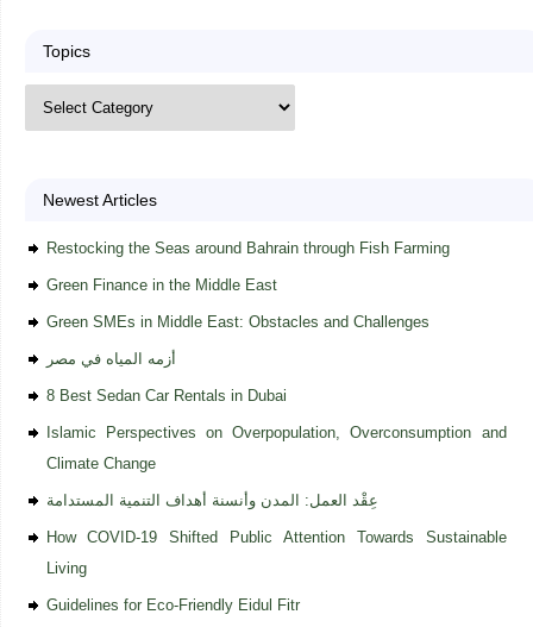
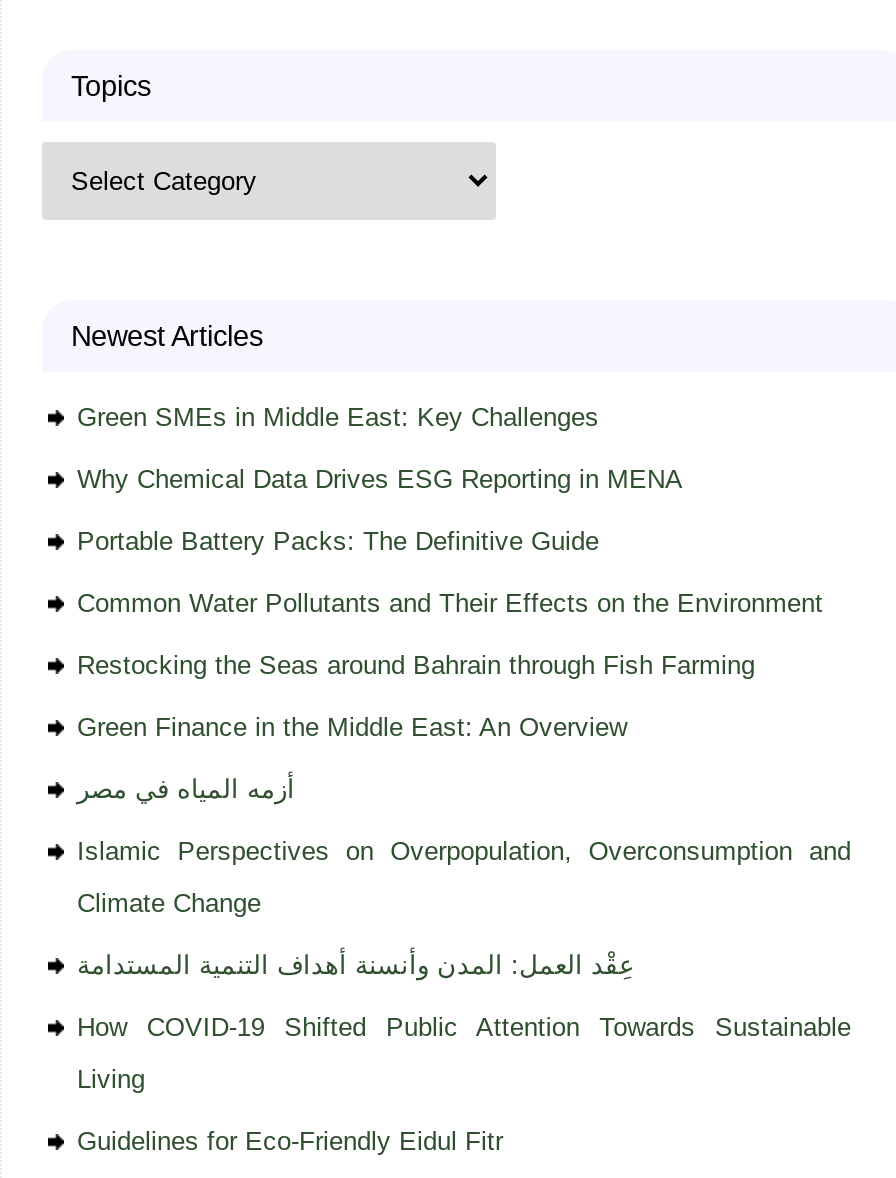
none -> [77,402,823,618] Green SMEs in Middle East: Key Challenges | Why Chemical Data Drives ESG Reporting in MENA | Portable Battery Packs: The Definitive Guide | Common Water Pollutants and Their Effects on the Environment
moved [46,239,449,257] -> [77,650,755,680]: Restocking the Seas around Bahrain through Fish Farming
[46,276,429,331] Green Finance in the Middle East | Green SMEs in Middle East: Obstacles and Challenges -> [77,712,627,742] Green Finance in the Middle East: An Overview
moved [46,350,175,368] -> [77,774,295,804]: أزمه المياه في مصر
[46,387,286,405] 8 Best Sedan Car Rentals in Dubai -> none

